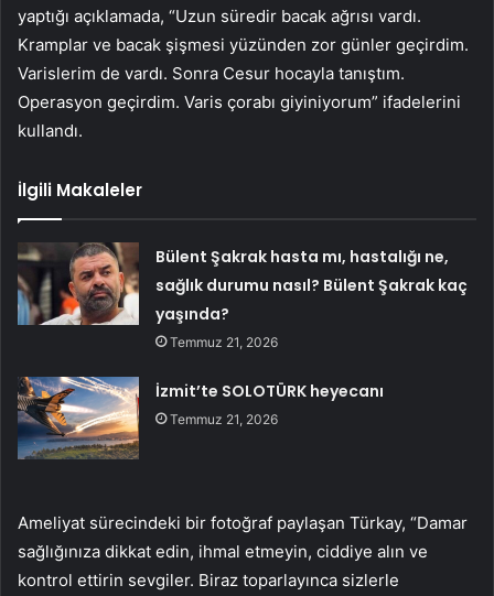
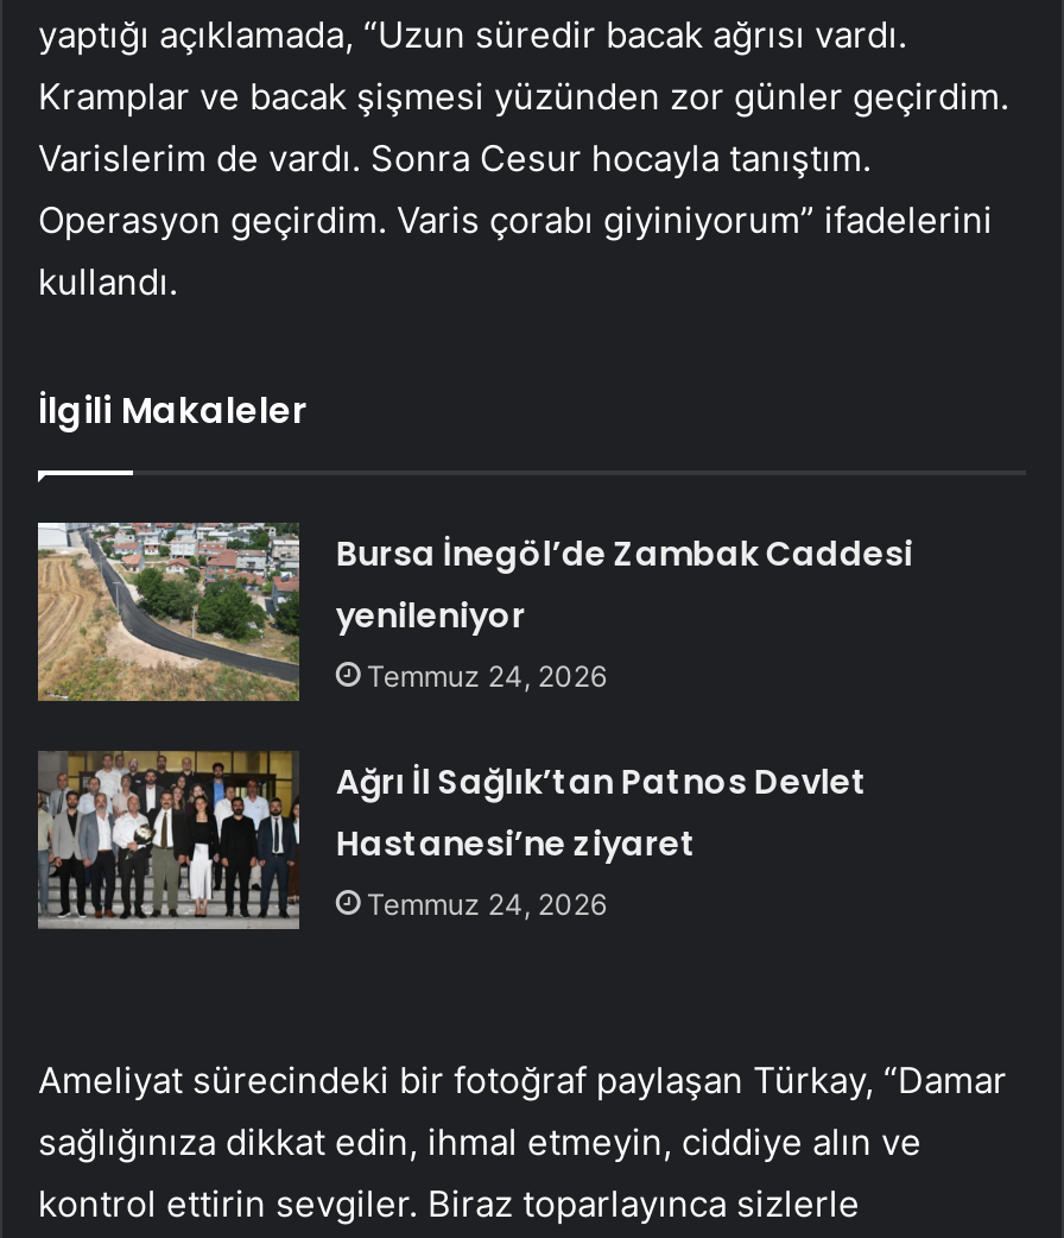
[17,242,468,350] [image] | Bülent Şakrak hasta mı, hastalığı ne, | sağlık durumu nasıl? Bülent Şakrak kaç | yaşında? | Temmuz 21, 2026 -> [36,520,913,703] [image] | Bursa İnegöl’de Zambak Caddesi | yenileniyor | Temmuz 24, 2026
[17,370,384,460] [image] | İzmit’te SOLOTÜRK heyecanı | Temmuz 21, 2026 -> [36,749,868,943] [image] | Ağrı İl Sağlık’tan Patnos Devlet | Hastanesi’ne ziyaret | Temmuz 24, 2026

